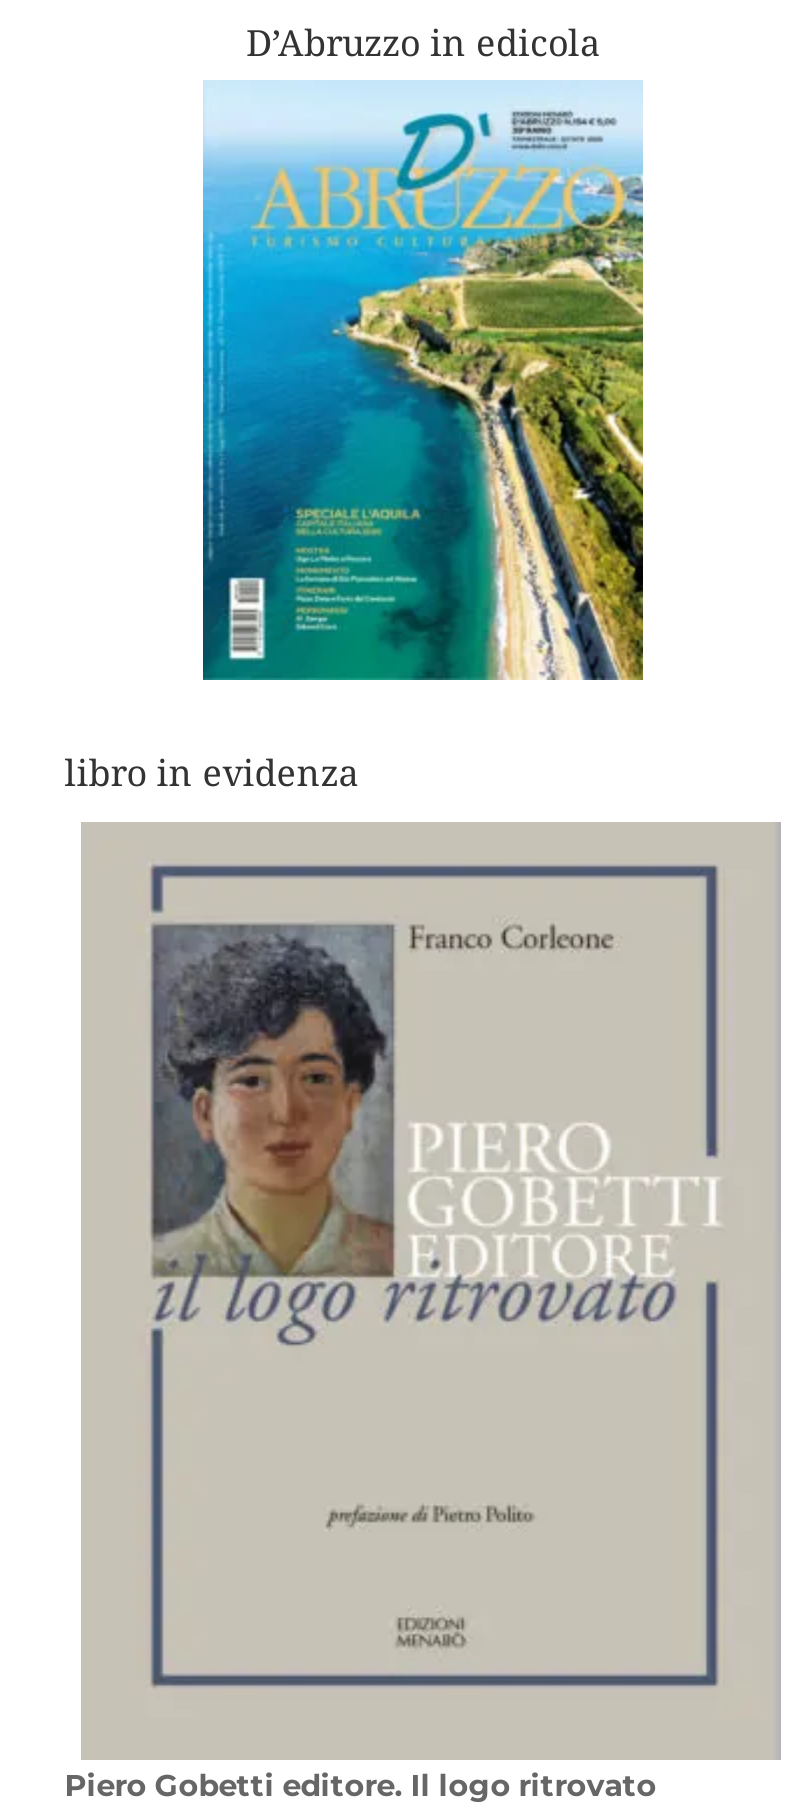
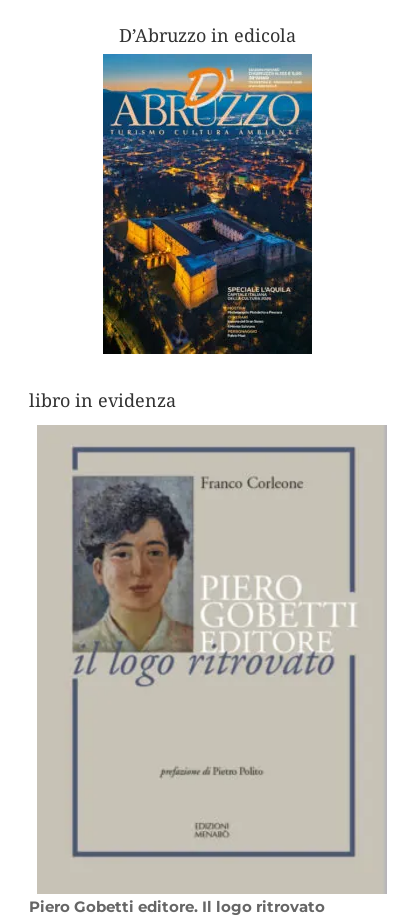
[201,80,645,682] [image] -> [98,54,318,355] [image]

